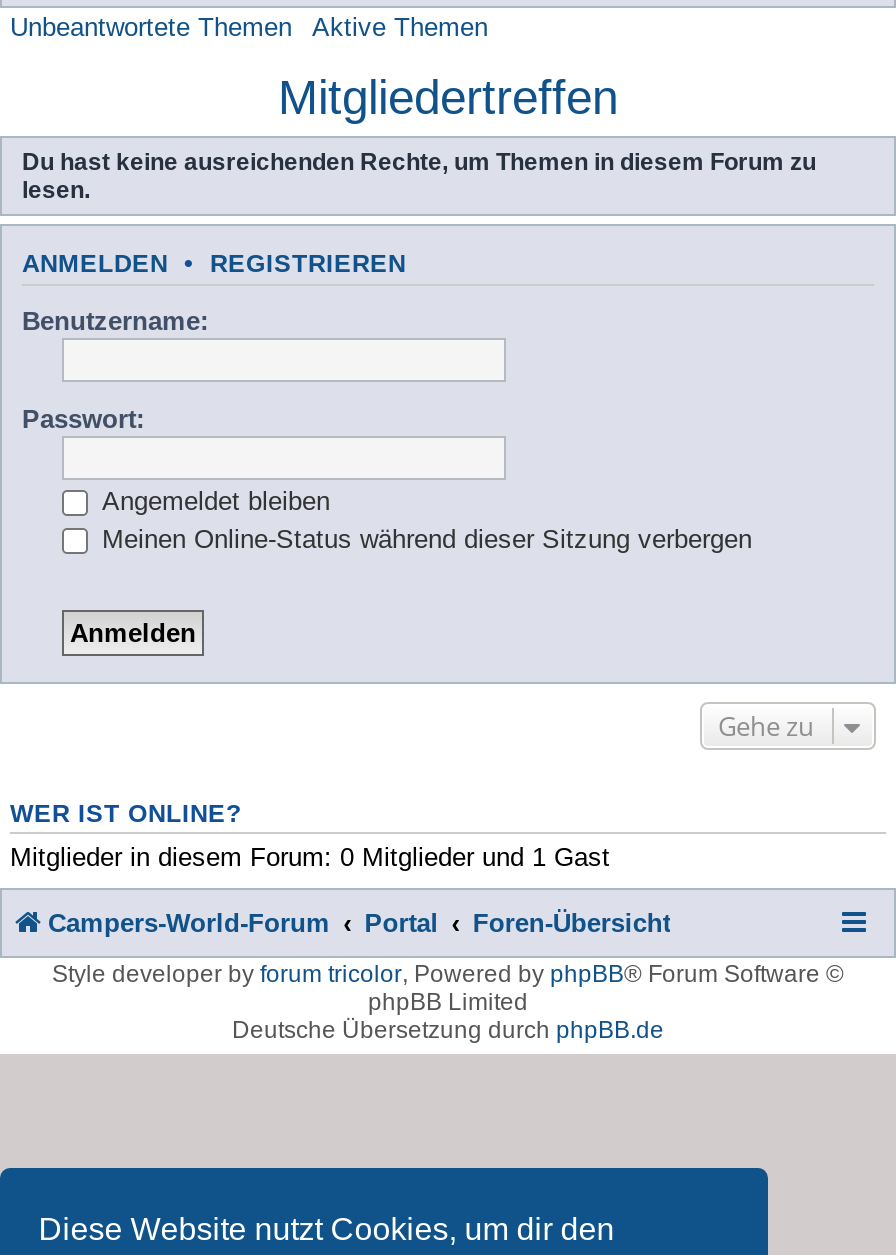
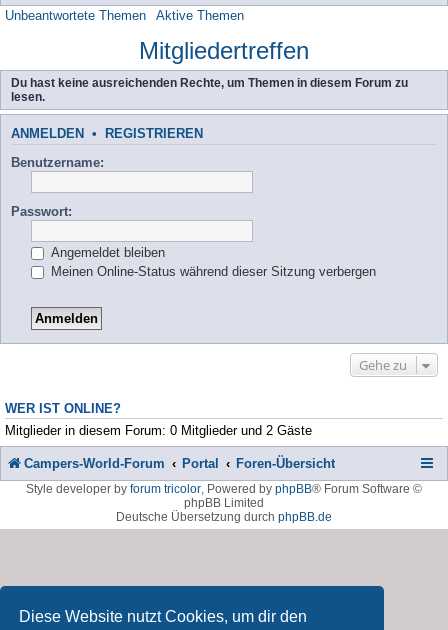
[10,843,610,873] Mitglieder in diesem Forum: 0 Mitglieder und 1 Gast -> [5,423,312,438] Mitglieder in diesem Forum: 0 Mitglieder und 2 Gäste

